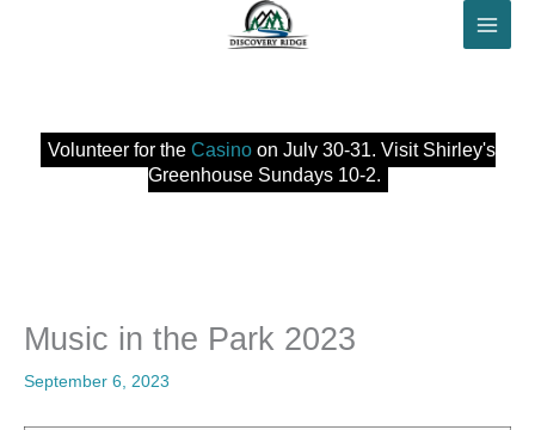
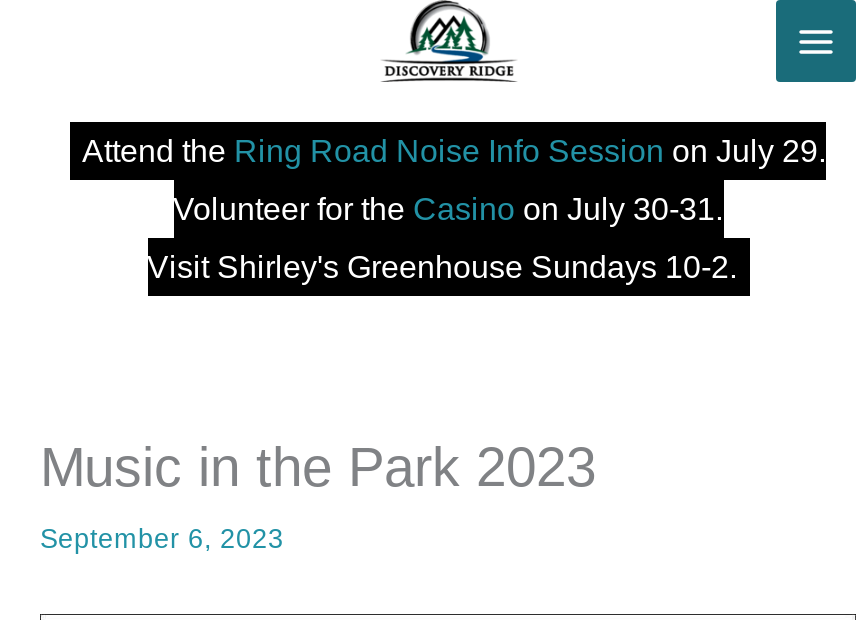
[47,140,495,186] Volunteer for the Casino on July 30-31. Visit Shirley's | Greenhouse Sundays 10-2. -> [82,135,826,285] Attend the Ring Road Noise Info Session on July 29. | Volunteer for the Casino on July 30-31. | Visit Shirley's Greenhouse Sundays 10-2.

